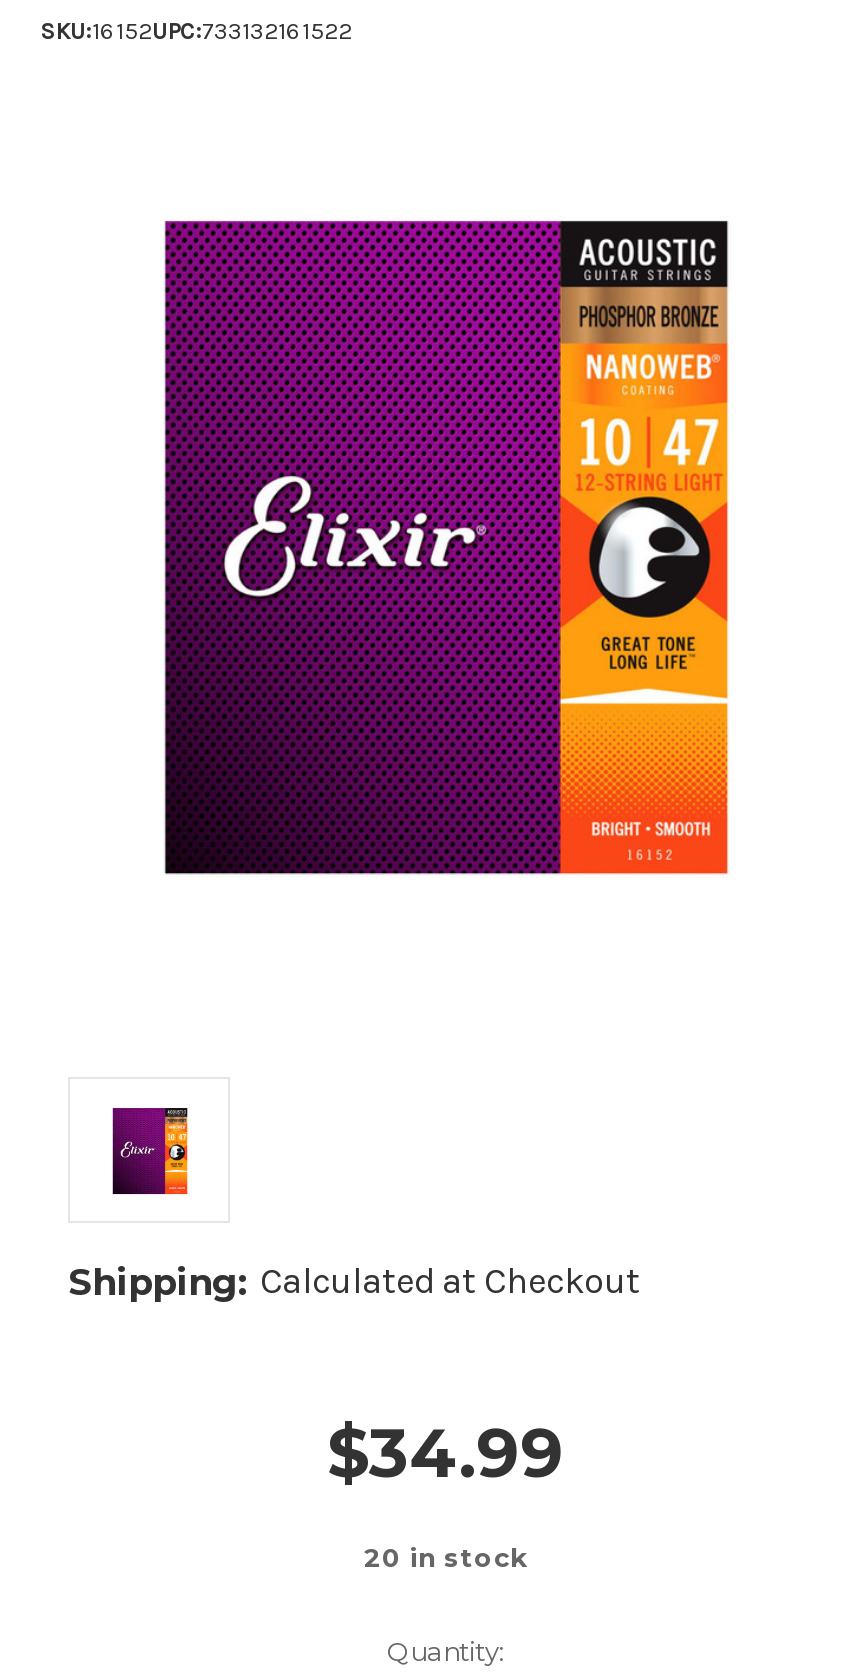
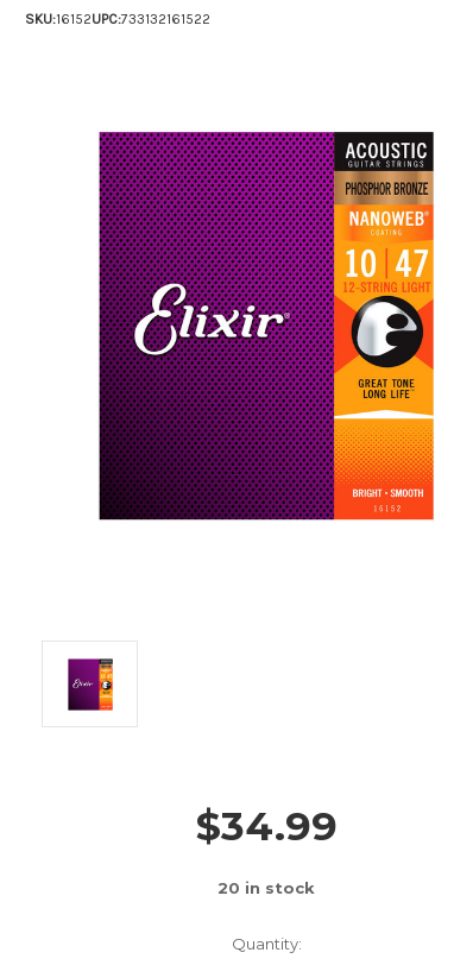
[68,1259,640,1305] Shipping: Calculated at Checkout -> none

